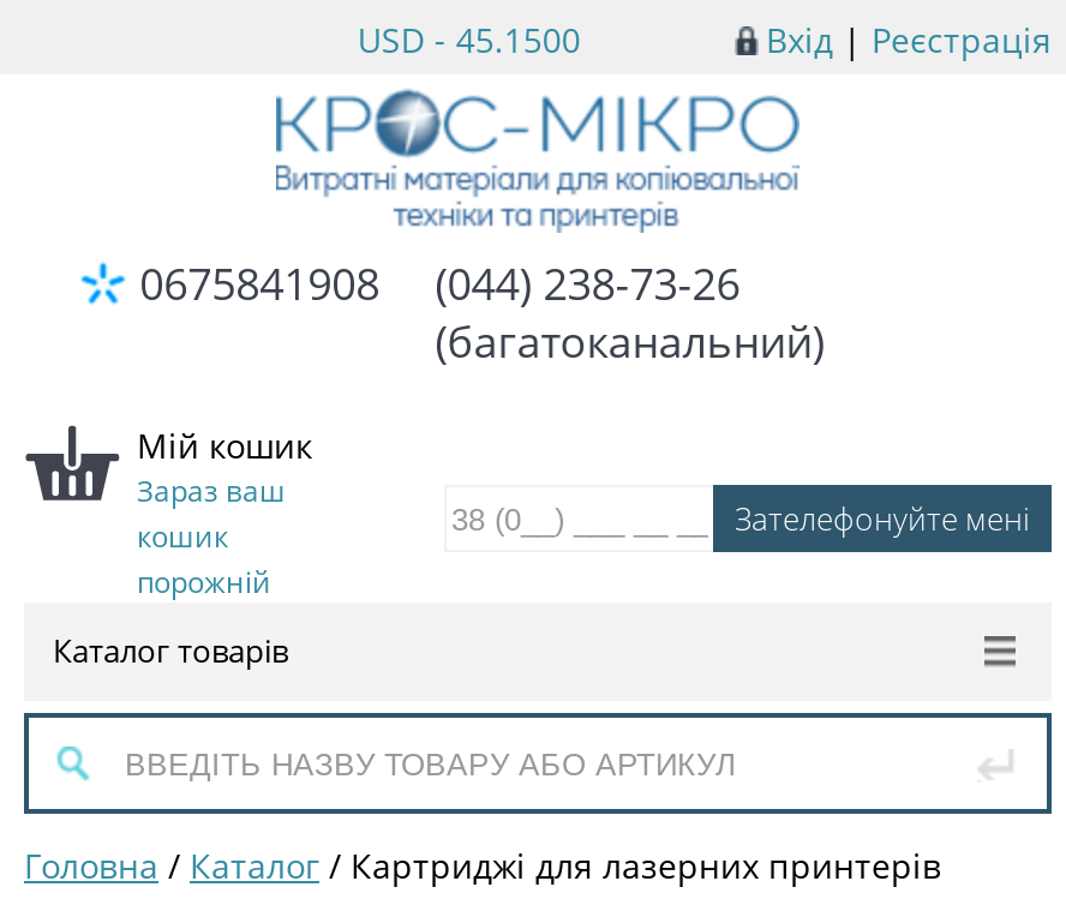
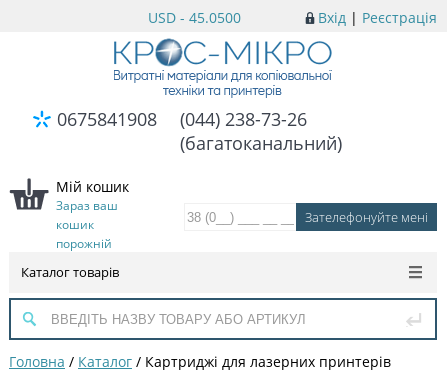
[357,17,581,62] USD - 45.1500 -> [148,8,241,27] USD - 45.0500

